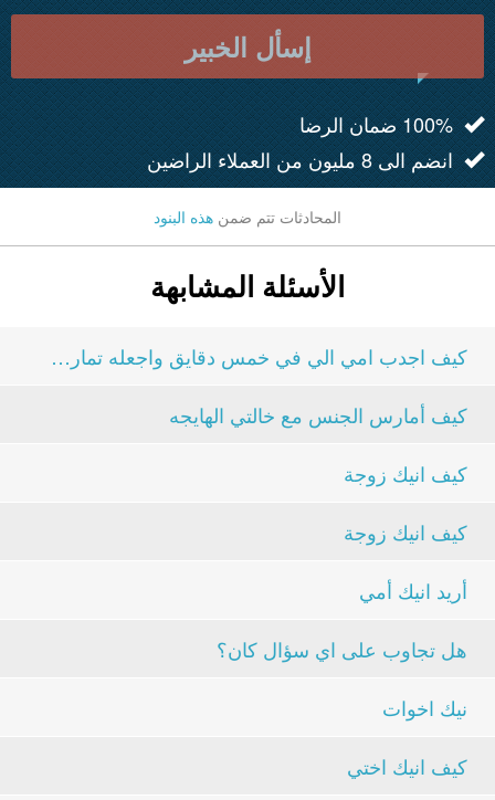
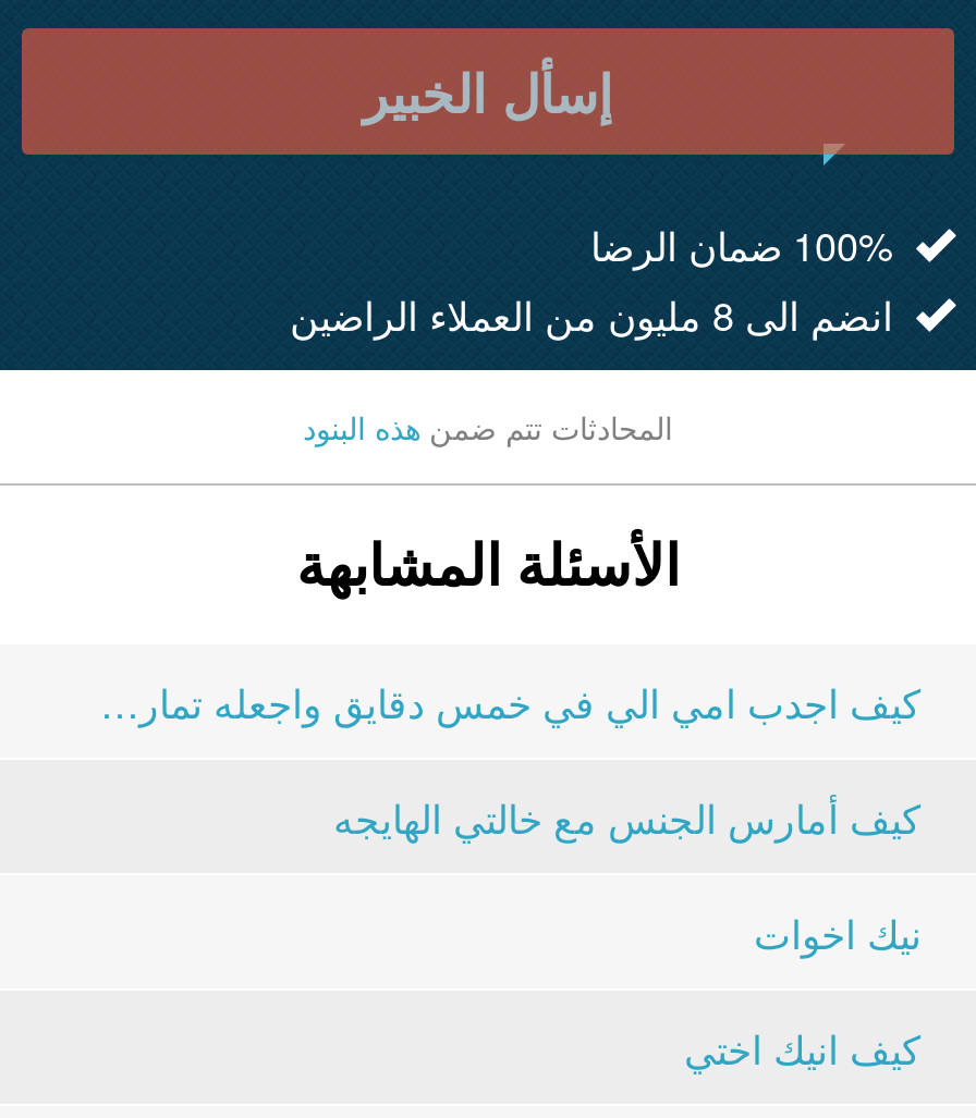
[217,459,467,663] كيف انيك زوجة | كيف انيك زوجة | أريد انيك أمي | هل تجاوب على اي سؤال كان؟ -> none

